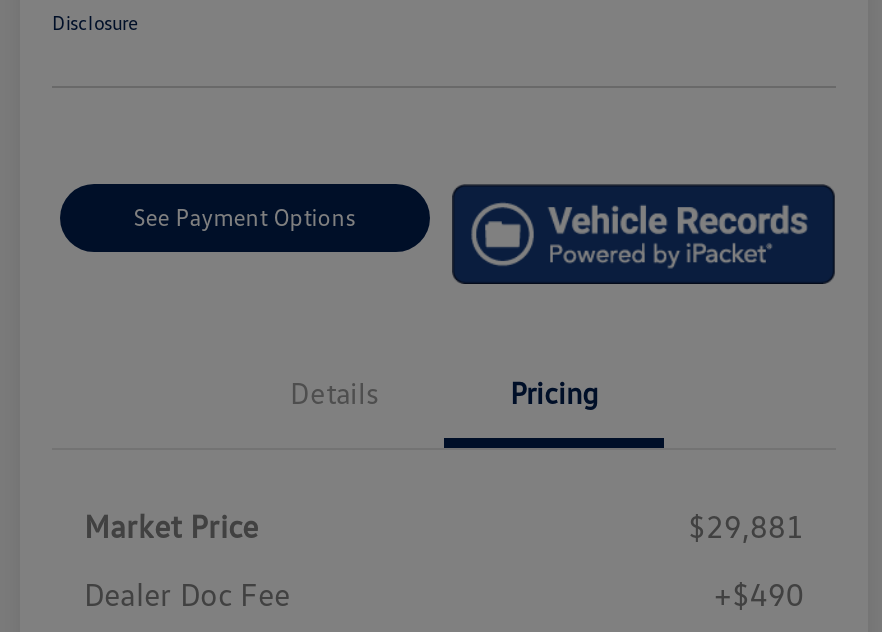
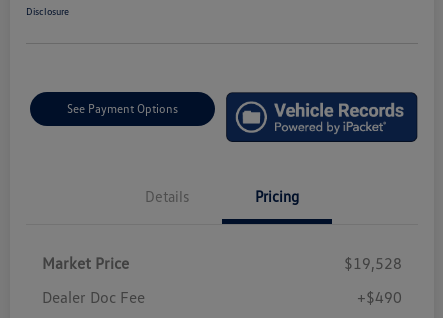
[688,506,804,546] $29,881 -> [344,253,402,273] $19,528

